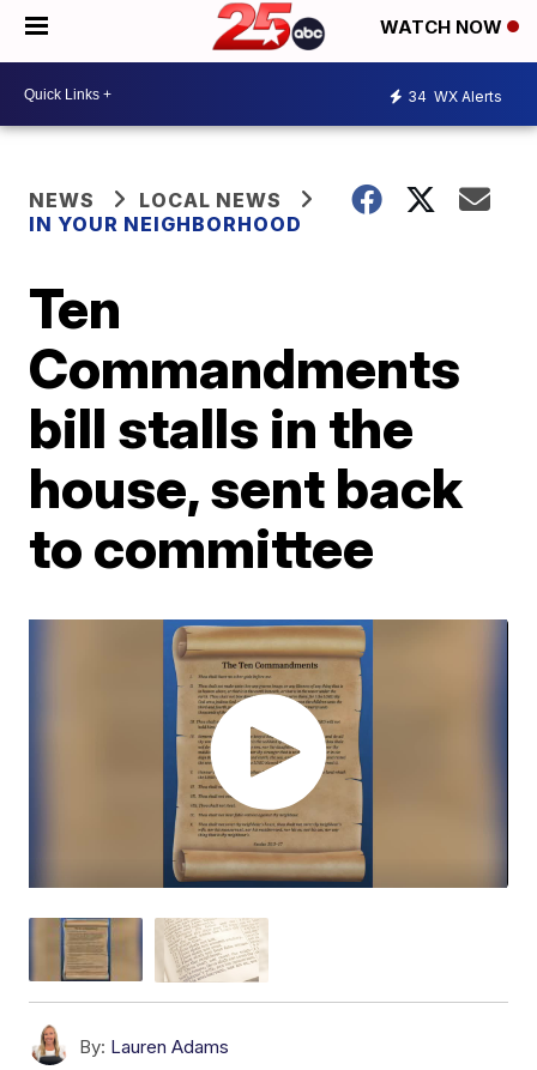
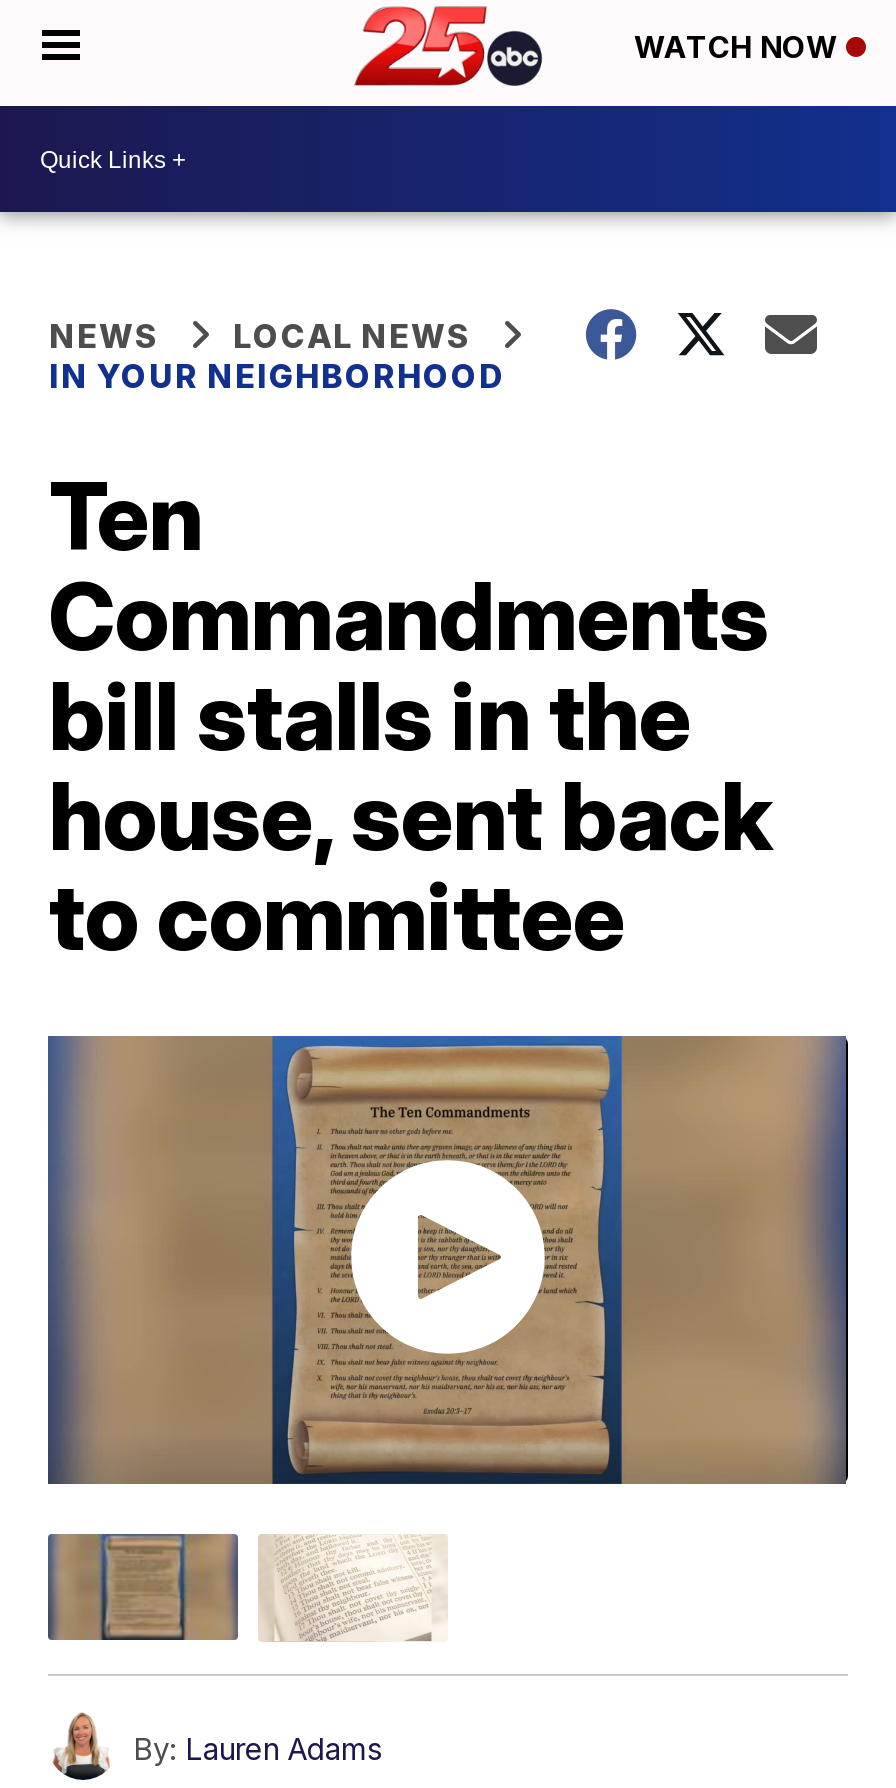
[408,87,502,105] 34 WX Alerts -> none

